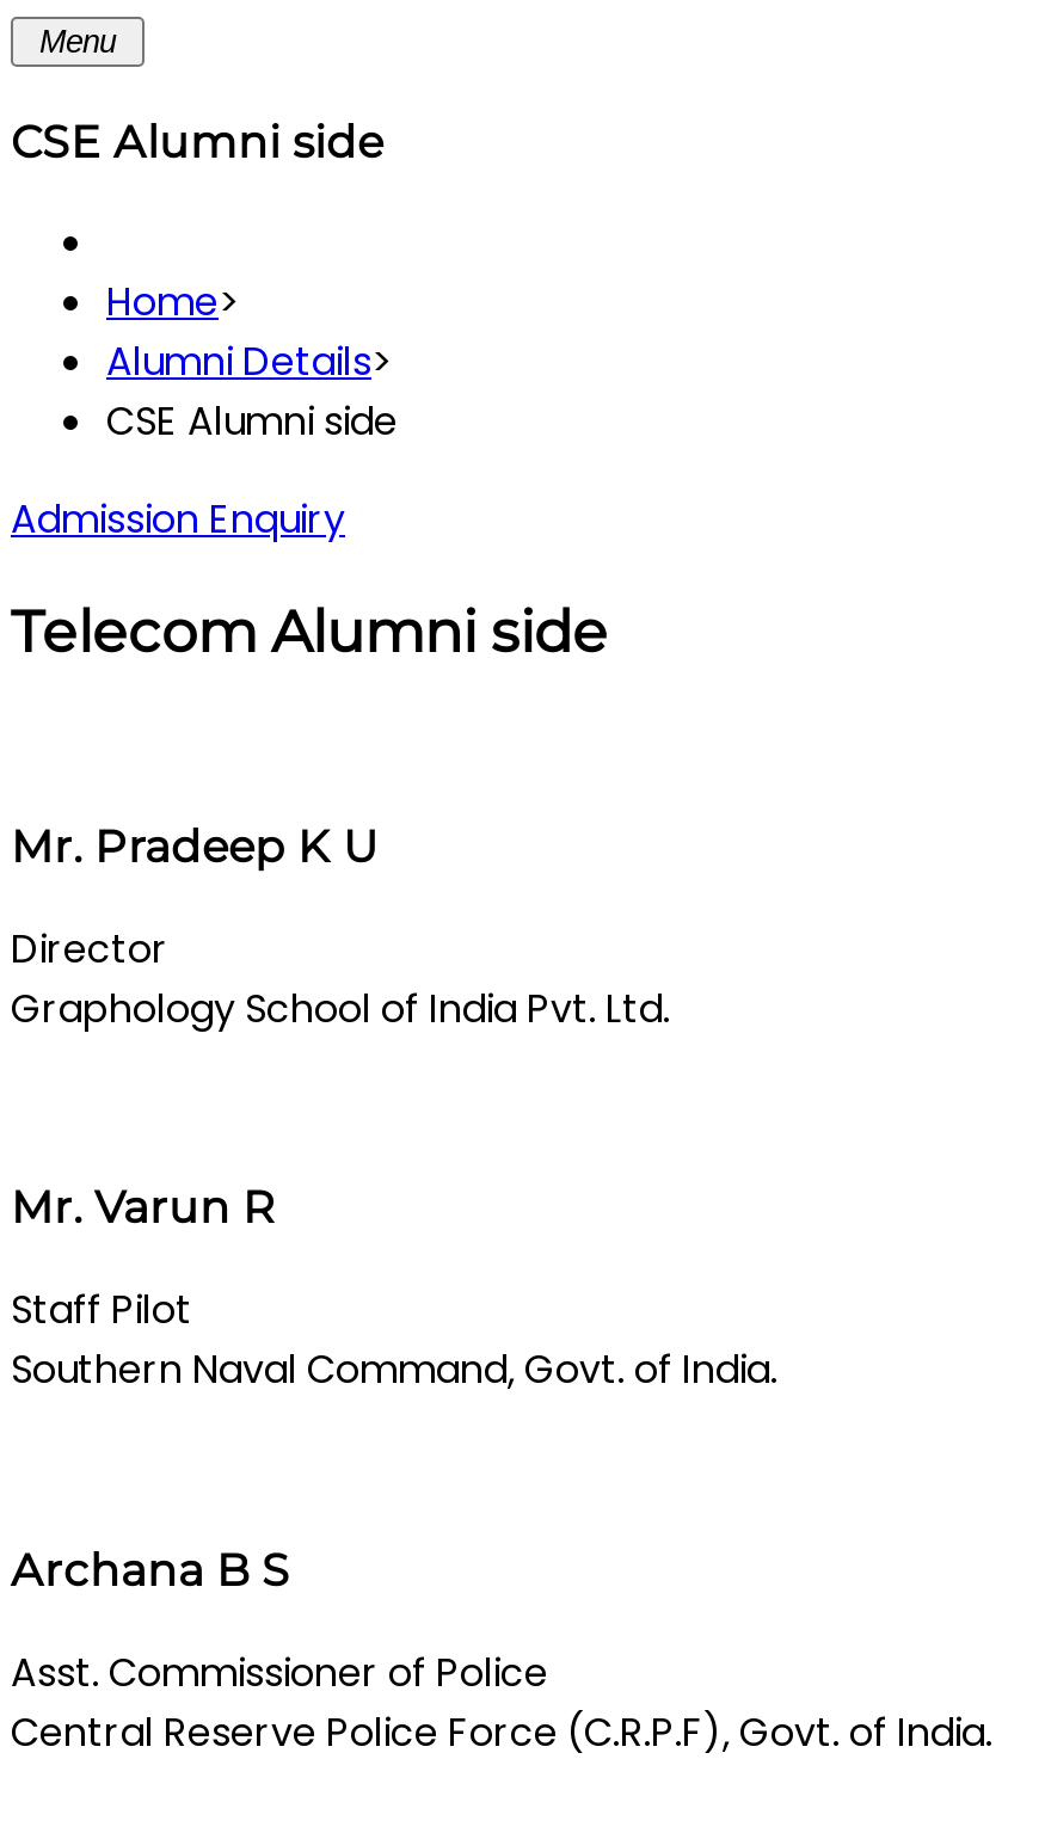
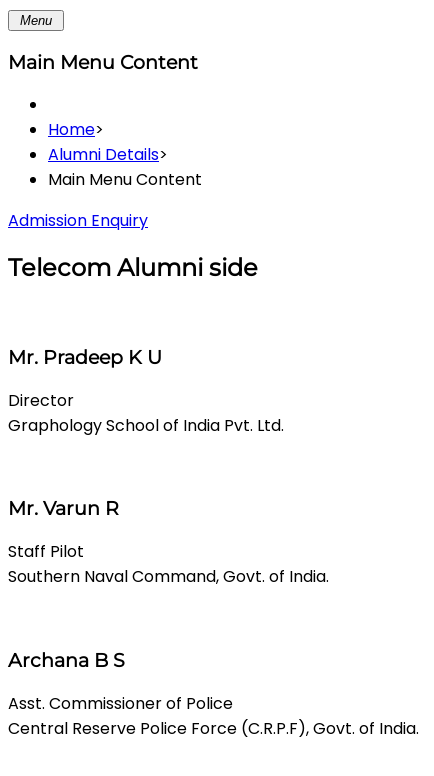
[11,114,383,169] CSE Alumni side -> [8,51,198,74] Main Menu Content
[106,395,398,450] CSE Alumni side -> [48,168,202,191] Main Menu Content

